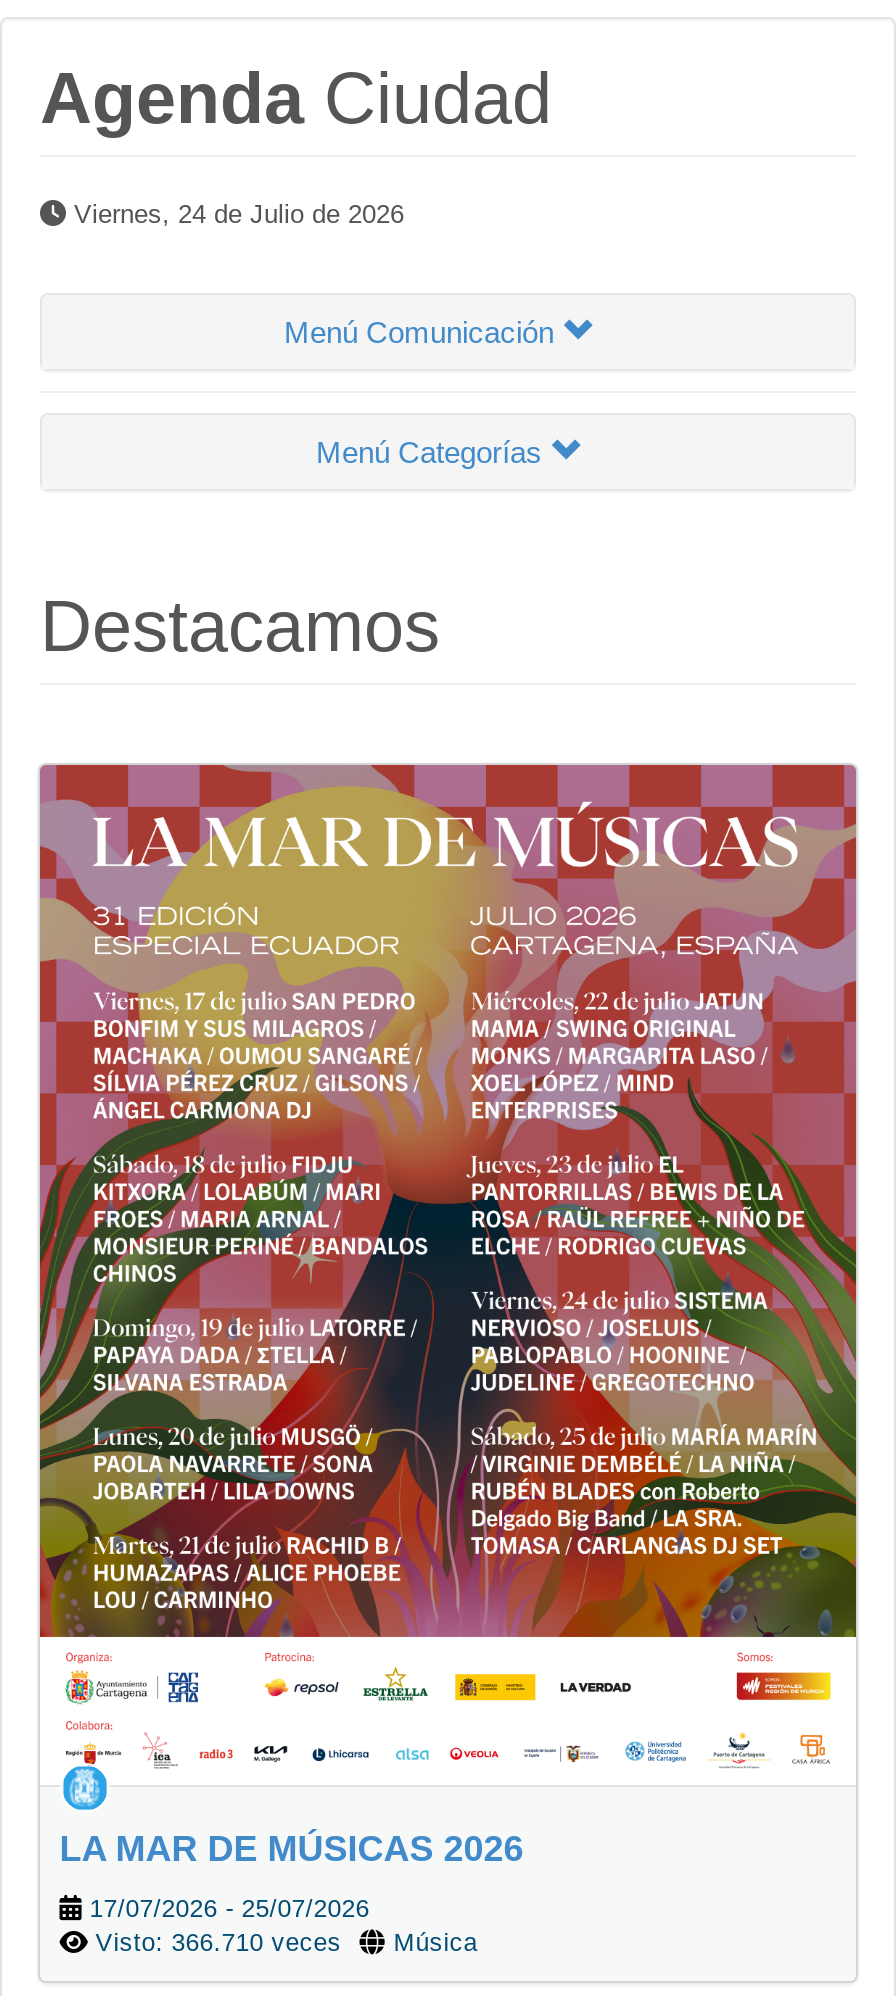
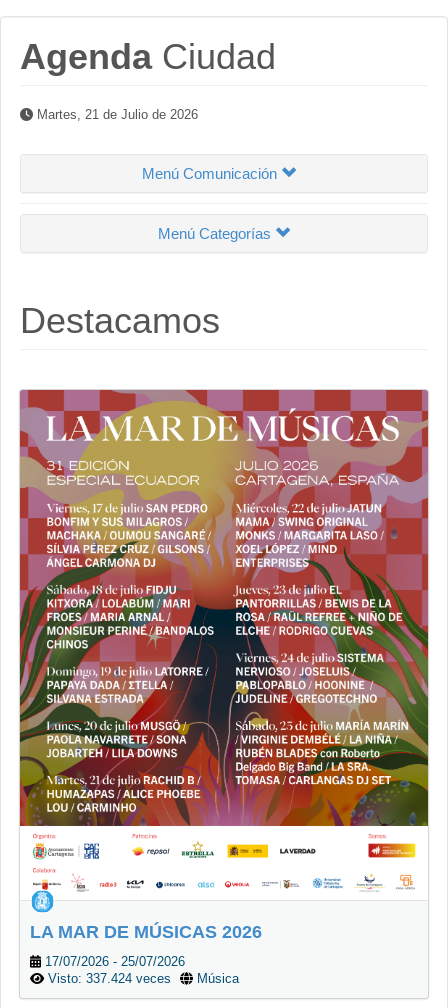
[66,199,404,229] Viernes, 24 de Julio de 2026 -> [33,107,198,122] Martes, 21 de Julio de 2026
[88,1929,478,1957] Visto: 366.710 veces Música -> [44,972,239,986] Visto: 337.424 veces Música

